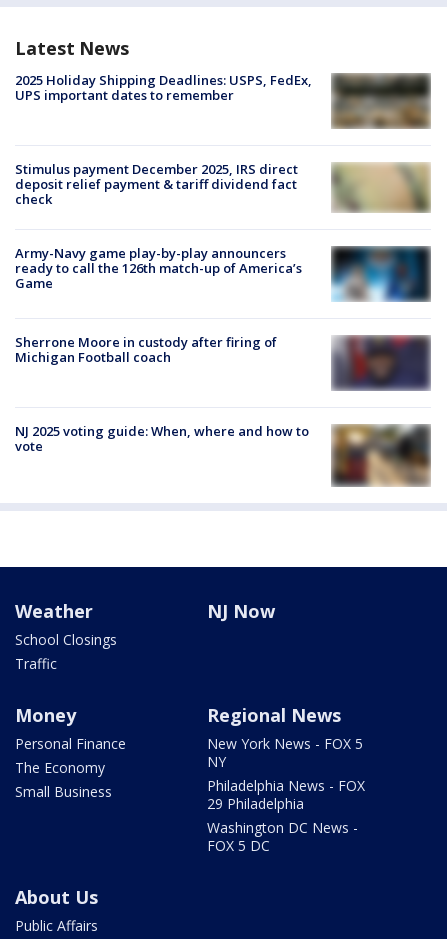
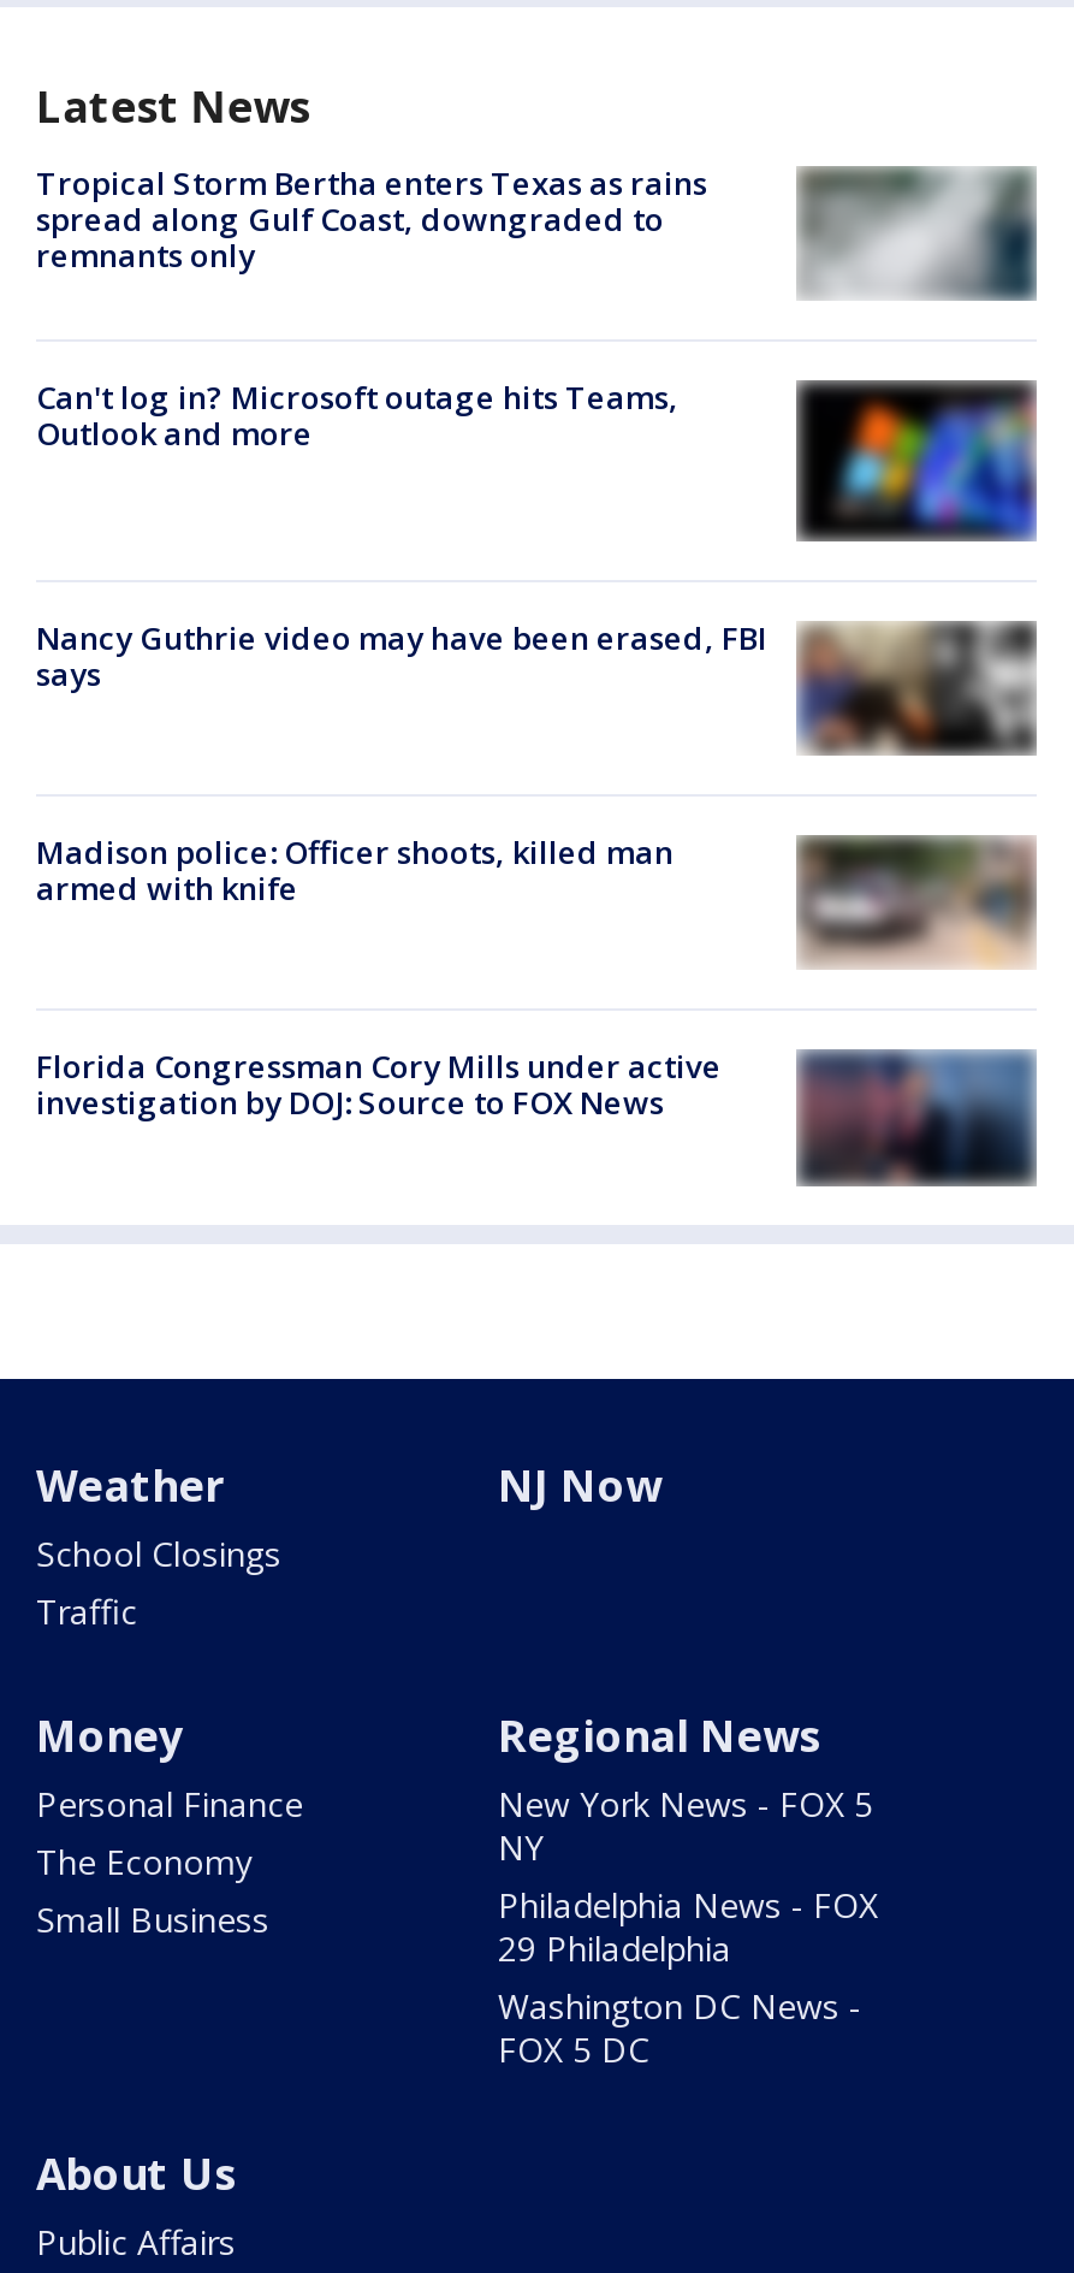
[15,71,431,129] [image] | 2025 Holiday Shipping Deadlines: USPS, FedEx, | UPS important dates to remember -> [36,161,1034,301] [image] | Tropical Storm Bertha enters Texas as rains | spread along Gulf Coast, downgraded to | remnants only
[15,160,298,208] Stimulus payment December 2025, IRS direct | deposit relief payment & tariff dividend fact | check -> [36,376,678,455] Can't log in? Microsoft outage hits Teams, | Outlook and more
[331,162,431,220] [image] -> [794,378,1039,544] [image]
[15,244,432,309] [image] | Army-Navy game play-by-play announcers | ready to call the 126th match-up of America’s | Game -> [36,604,1039,758] [image] | Nancy Guthrie video may have been erased, FBI | says
[15,333,277,366] Sherrone Moore in custody after firing of | Michigan Football coach -> [36,831,674,910] Madison police: Officer shoots, killed man | armed with knife
[332,335,431,397] [image] -> [796,818,1037,970] [image]
[15,422,431,487] [image] | NJ 2025 voting guide: When, where and how to | vote -> [36,1032,1037,1186] [image] | Florida Congressman Cory Mills under active | investigation by DOJ: Source to FOX News

